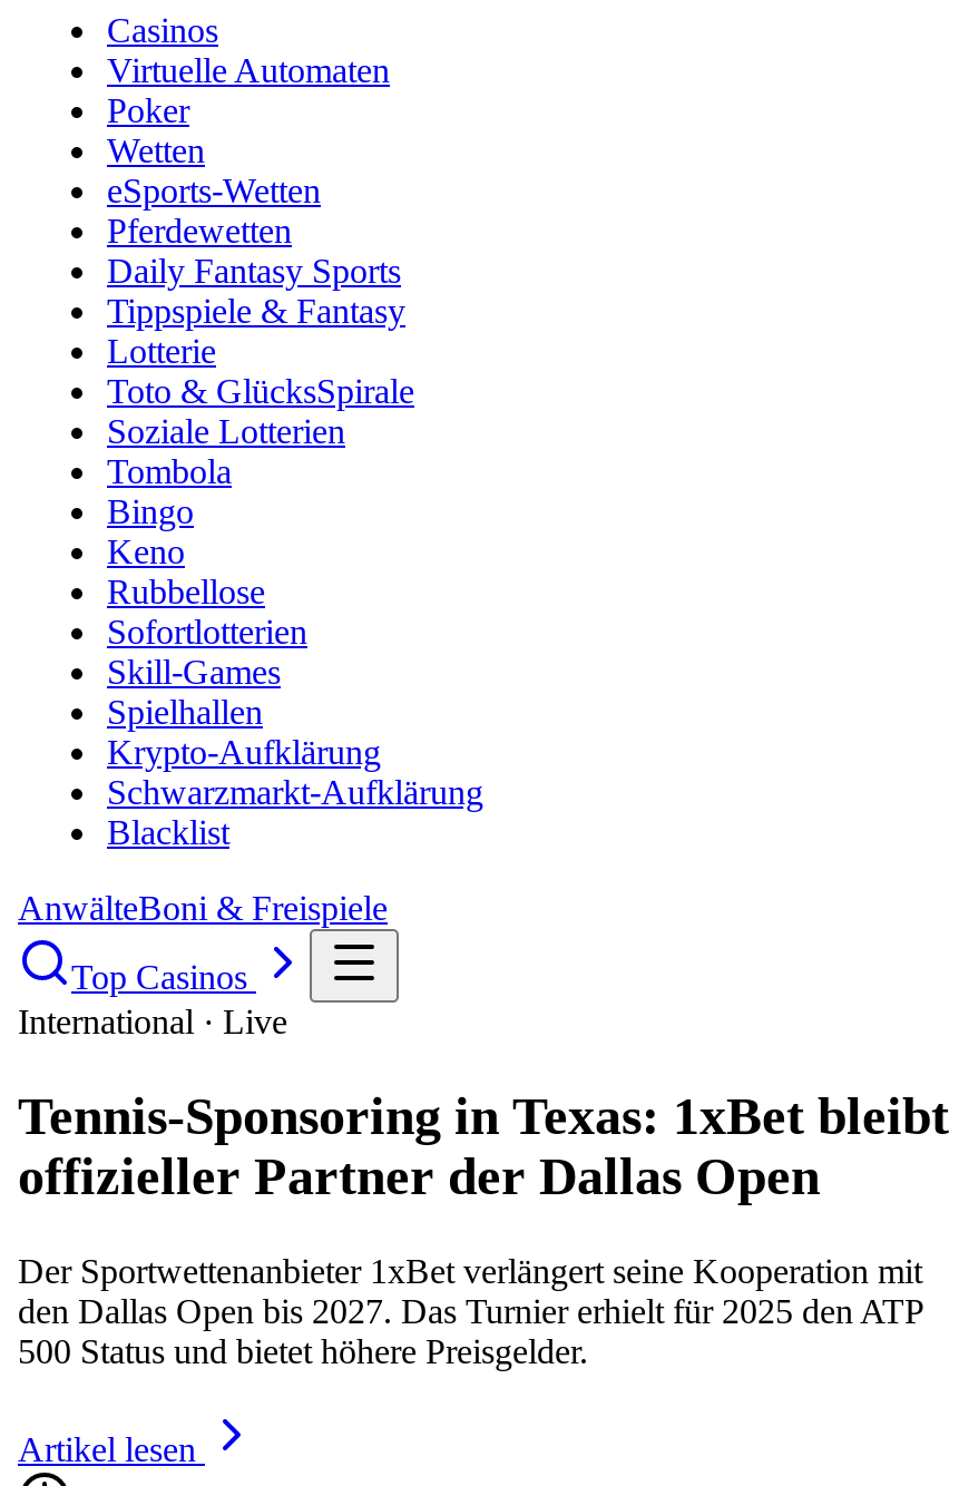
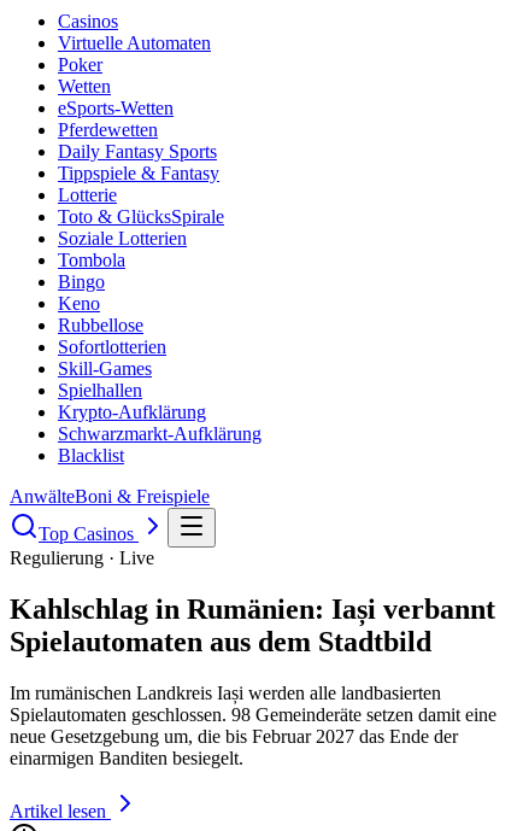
[18,1003,287,1040] International · Live -> [10,548,154,568] Regulierung · Live
[18,1087,949,1205] Tennis-Sponsoring in Texas: 1xBet bleibt | offizieller Partner der Dallas Open -> [10,593,495,657] Kahlschlag in Rumänien: Iași verbannt | Spielautomaten aus dem Stadtbild
[18,1252,922,1370] Der Sportwettenanbieter 1xBet verlängert seine Kooperation mit | den Dallas Open bis 2027. Das Turnier erhielt für 2025 den ATP | 500 Status und bietet höhere Preisgelder. -> [10,682,496,768] Im rumänischen Landkreis Iași werden alle landbasierten | Spielautomaten geschlossen. 98 Gemeinderäte setzen damit eine | neue Gesetzgebung um, die bis Februar 2027 das Ende der | einarmigen Banditen besiegelt.

